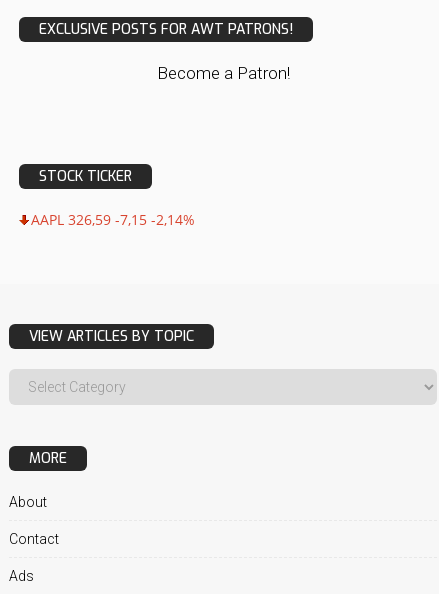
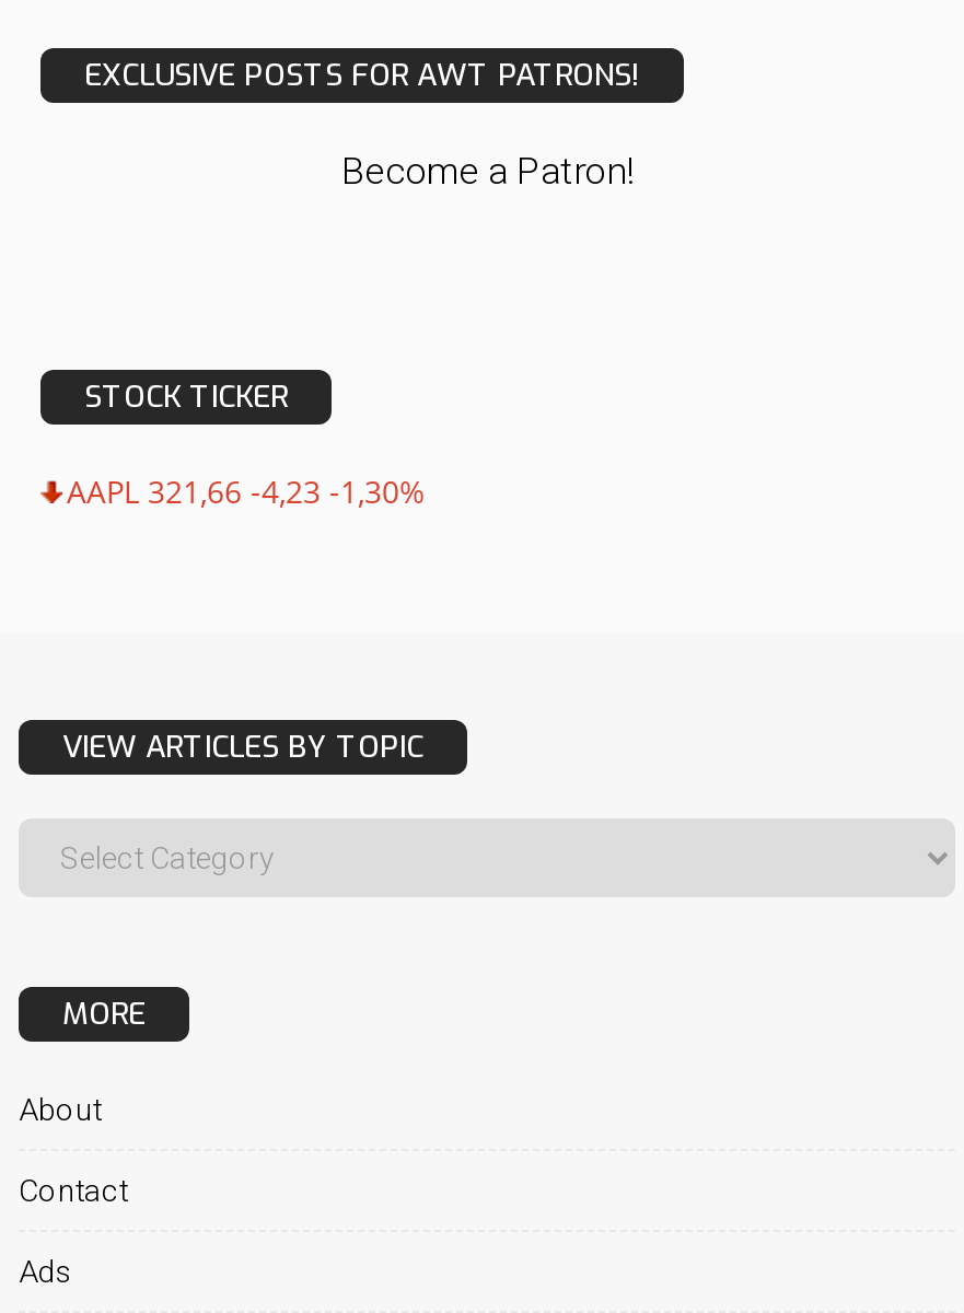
[31,210,195,229] AAPL 326,59 -7,15 -2,14% -> [67,472,426,513] AAPL 321,66 -4,23 -1,30%

